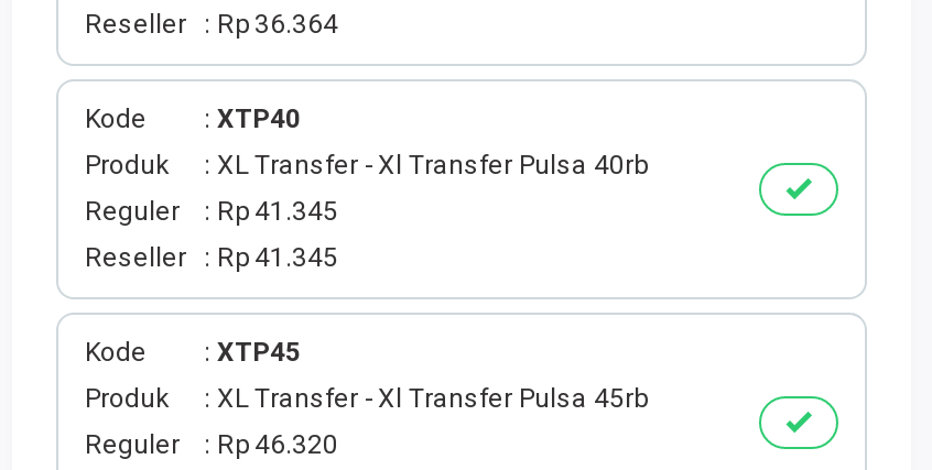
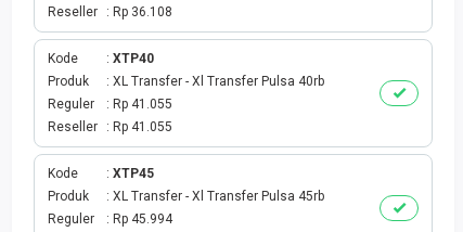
[85,9,338,40] Reseller Rp 36.364 -> [48,4,172,20] Reseller Rp 36.108
[85,196,338,227] Reguler Rp 41.345 -> [48,96,172,112] Reguler Rp 41.055
[85,242,338,273] Reseller Rp 41.345 -> [48,119,172,134] Reseller Rp 41.055
[85,429,338,460] Reguler Rp 46.320 -> [48,211,172,227] Reguler Rp 45.994

